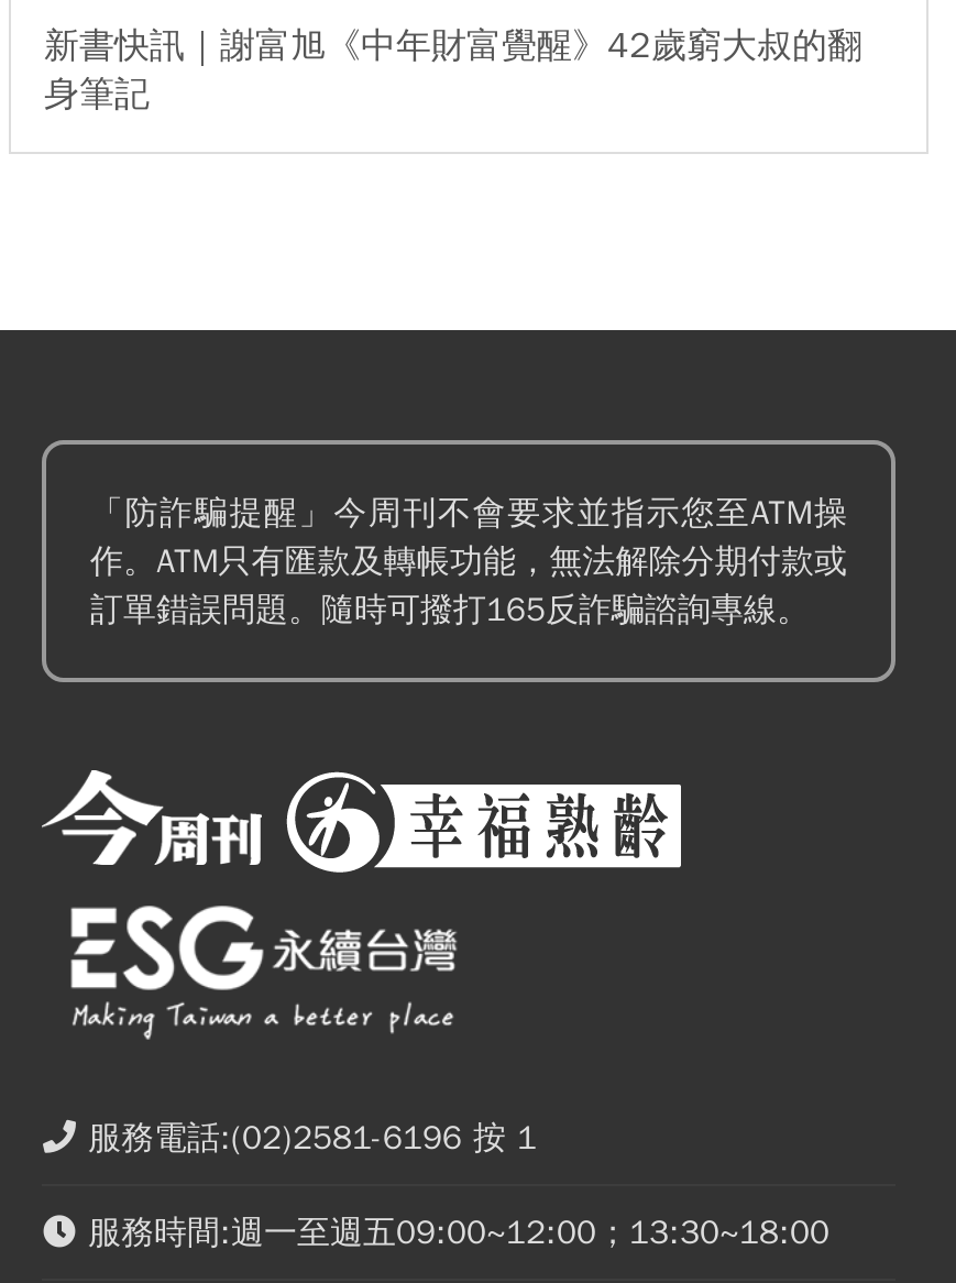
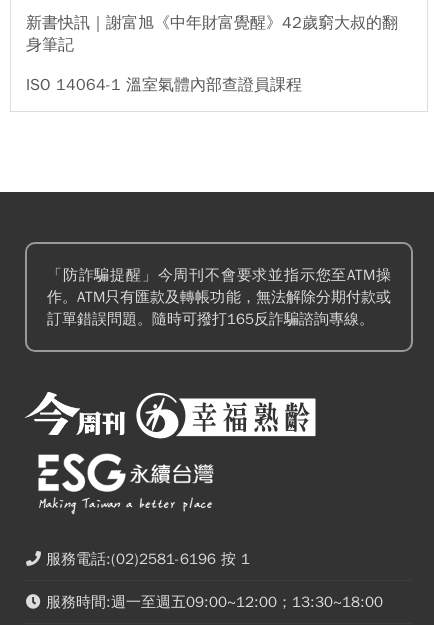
none -> [26,75,302,95] ISO 14064-1 溫室氣體內部查證員課程

